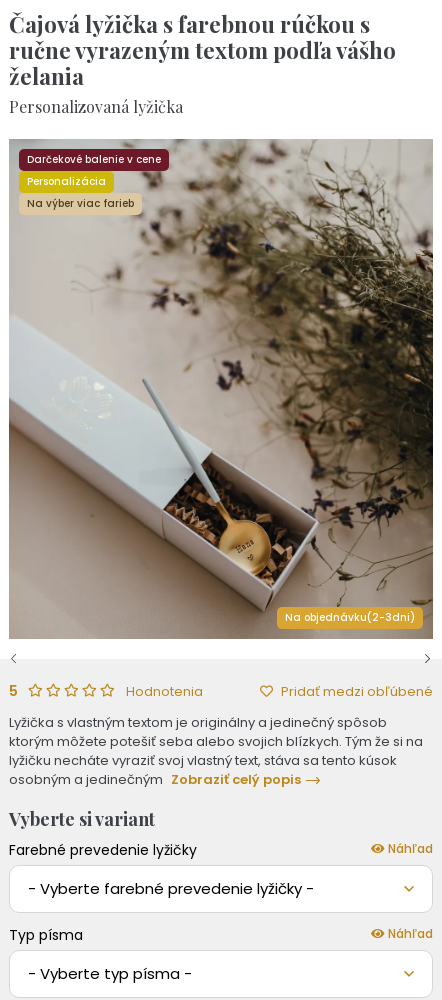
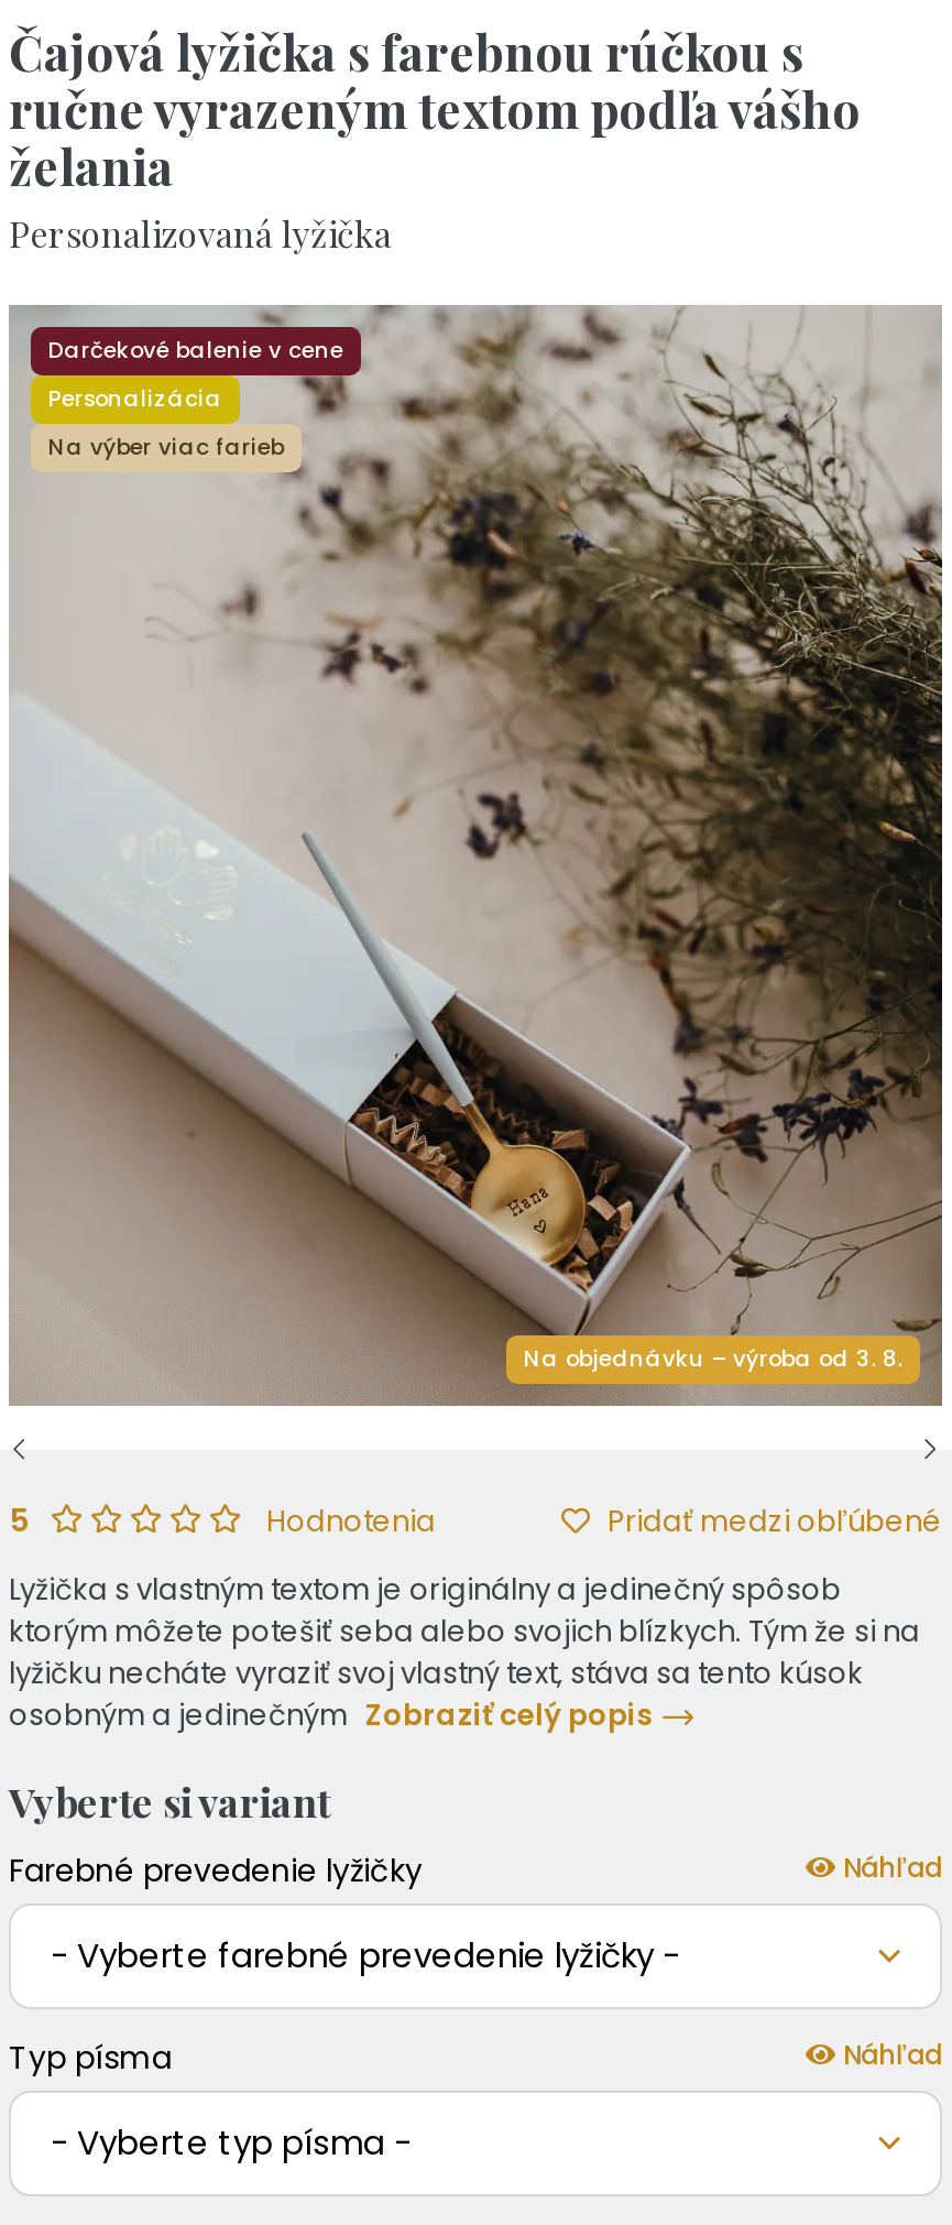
[285,610,415,625] Na objednávku(2-3dni) -> [524,1342,902,1375] Na objednávku – výroba od 3. 8.

